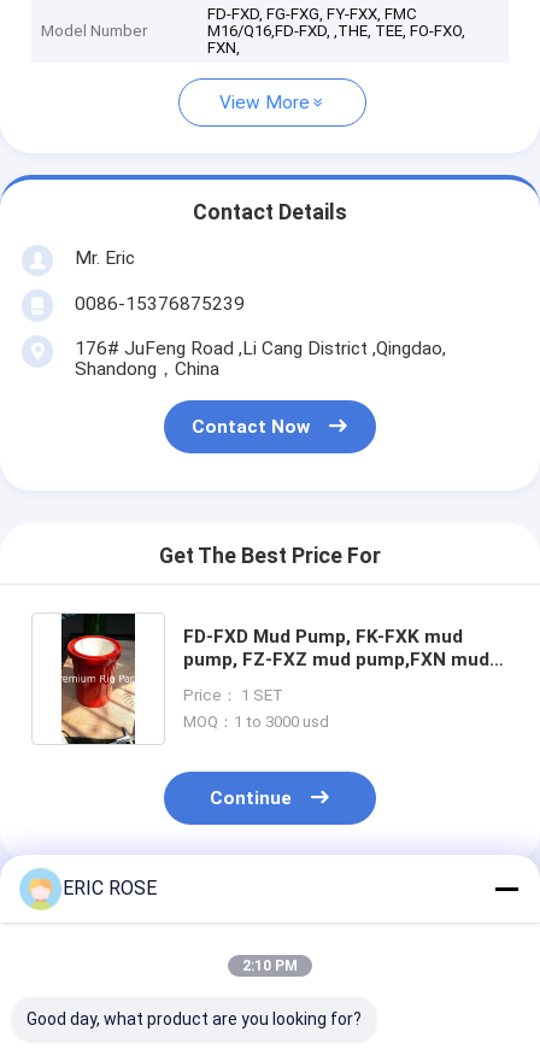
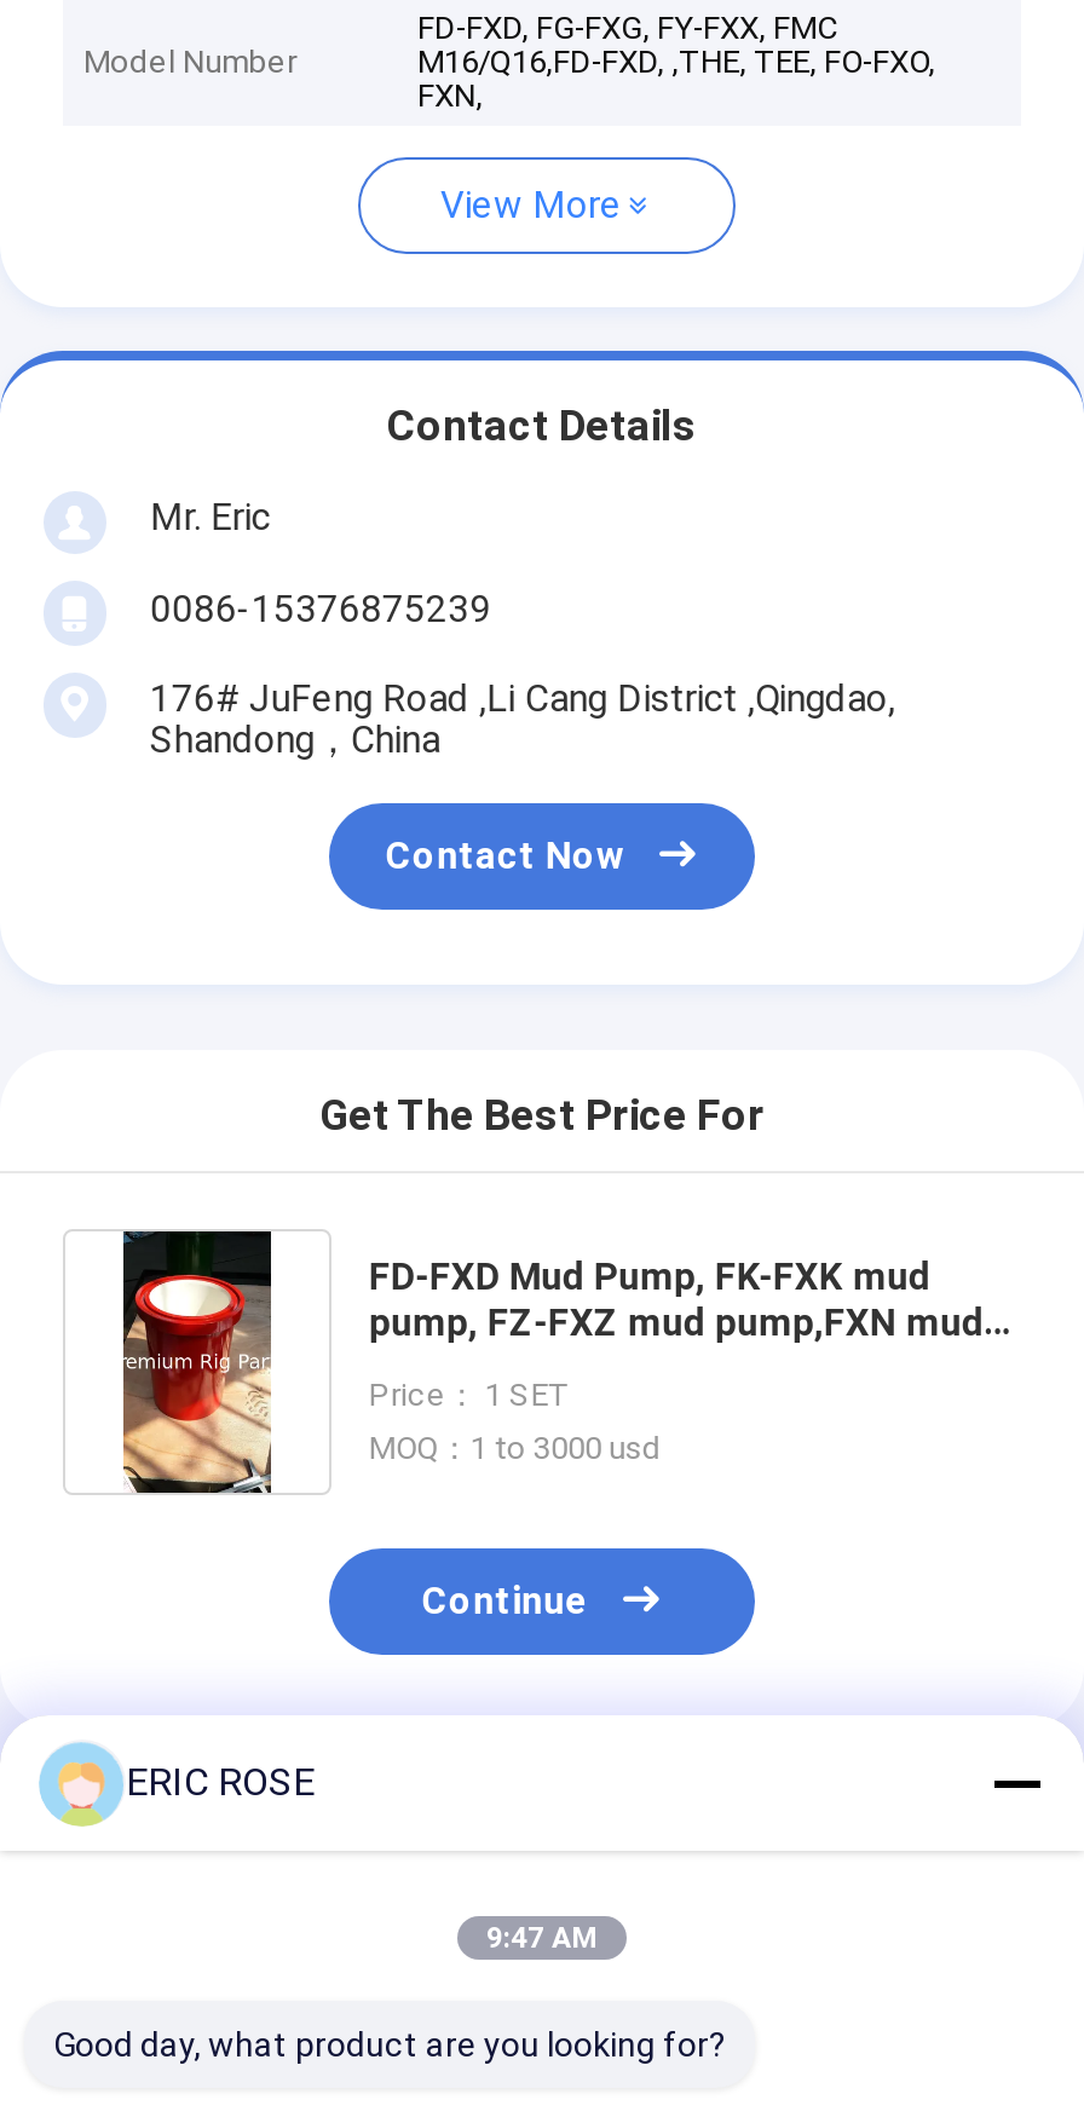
[242,957,298,974] 2:10 PM -> [486,1921,598,1955] 9:47 AM

